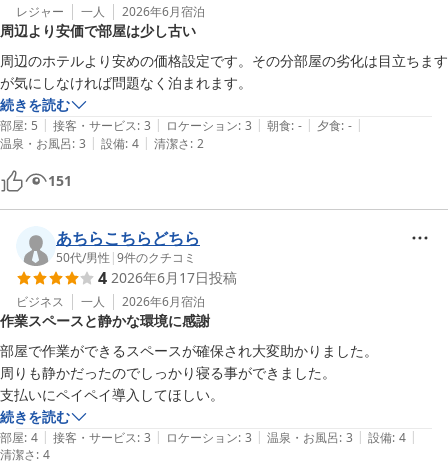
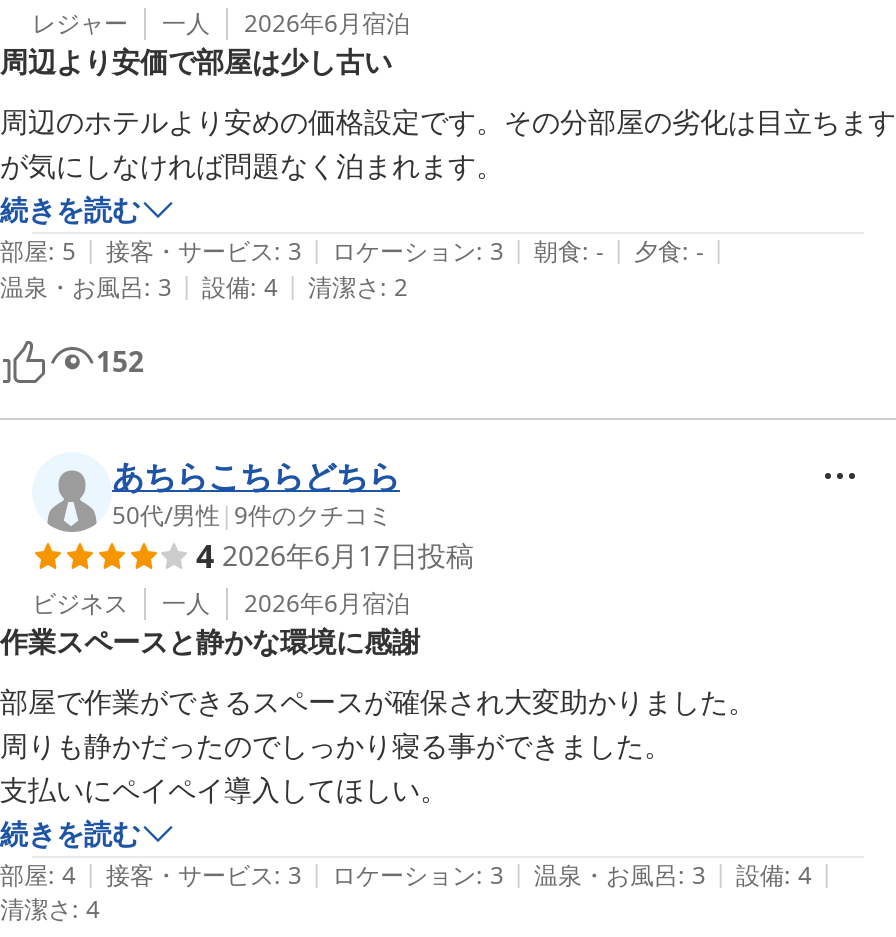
[48,171,72,190] 151 -> [96,342,144,380] 152

